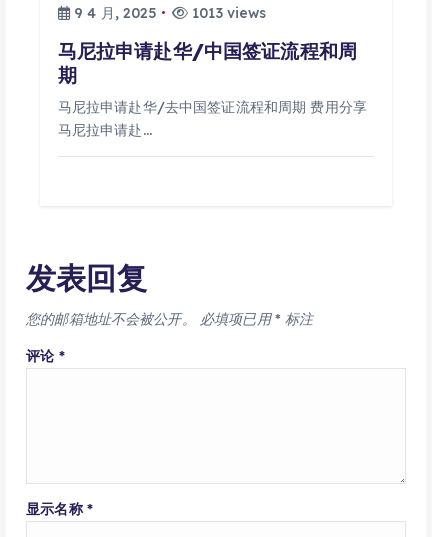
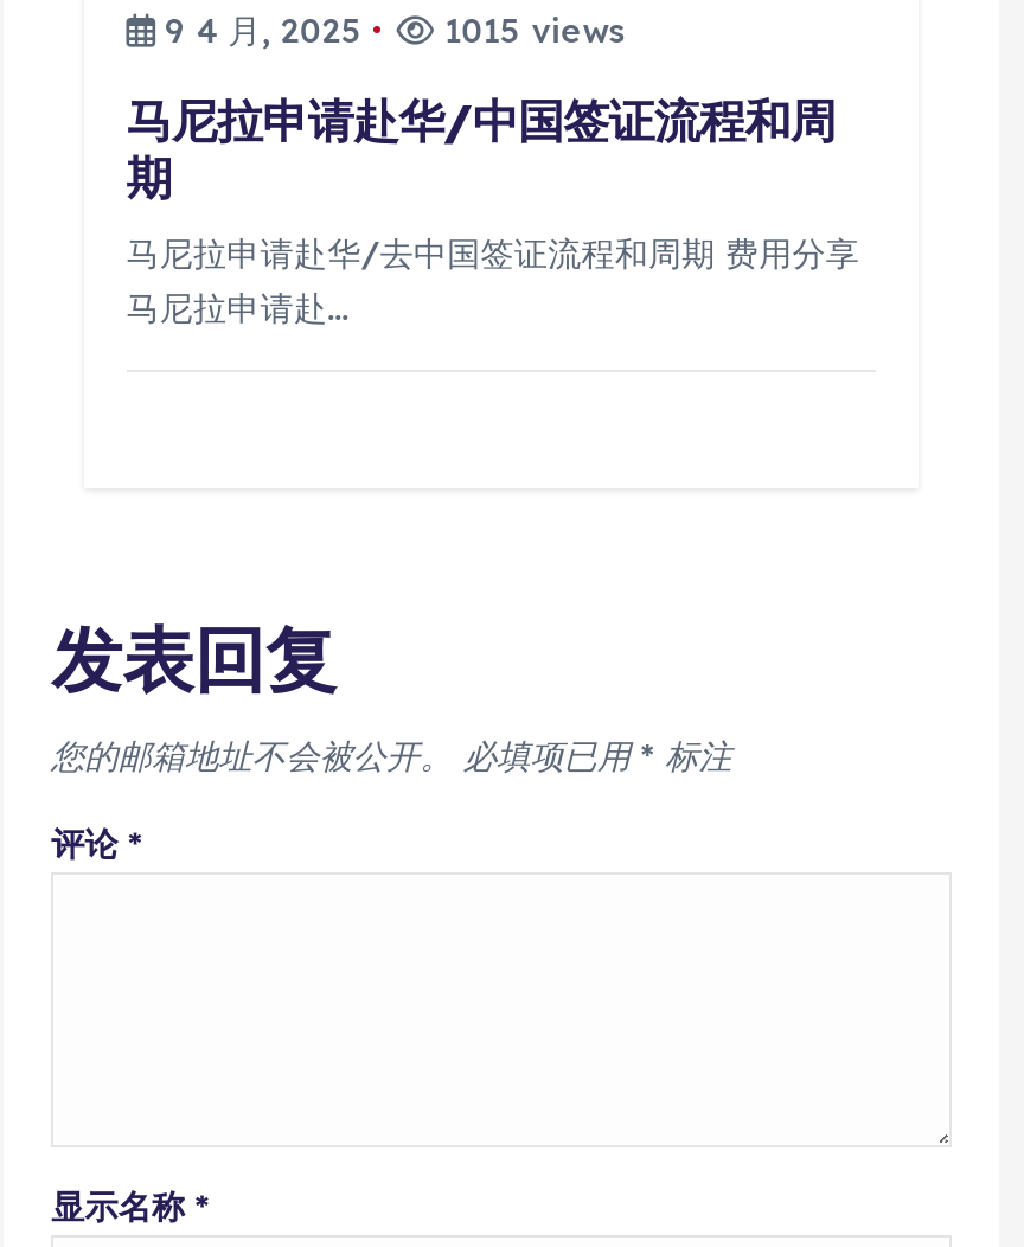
[70,3,266,21] 9 4 月, 2025 1013 views -> [155,8,626,51] 9 4 月, 2025 1015 views

